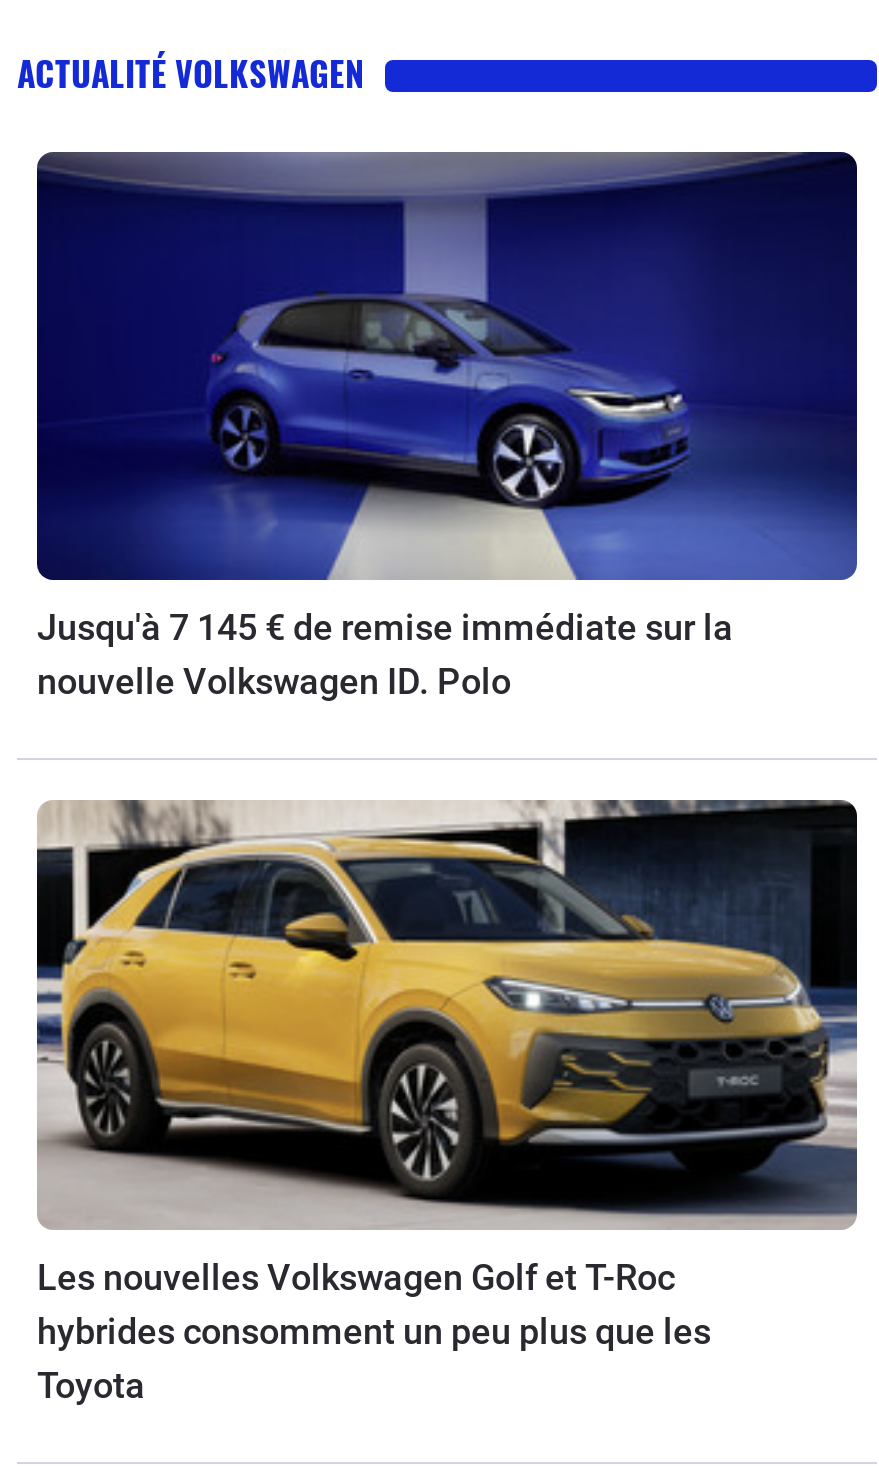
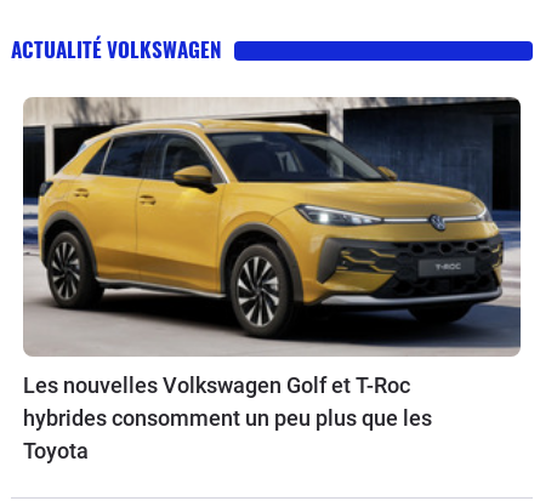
[35,152,859,702] [image] | Jusqu'à 7 145 € de remise immédiate sur la | nouvelle Volkswagen ID. Polo -> none

